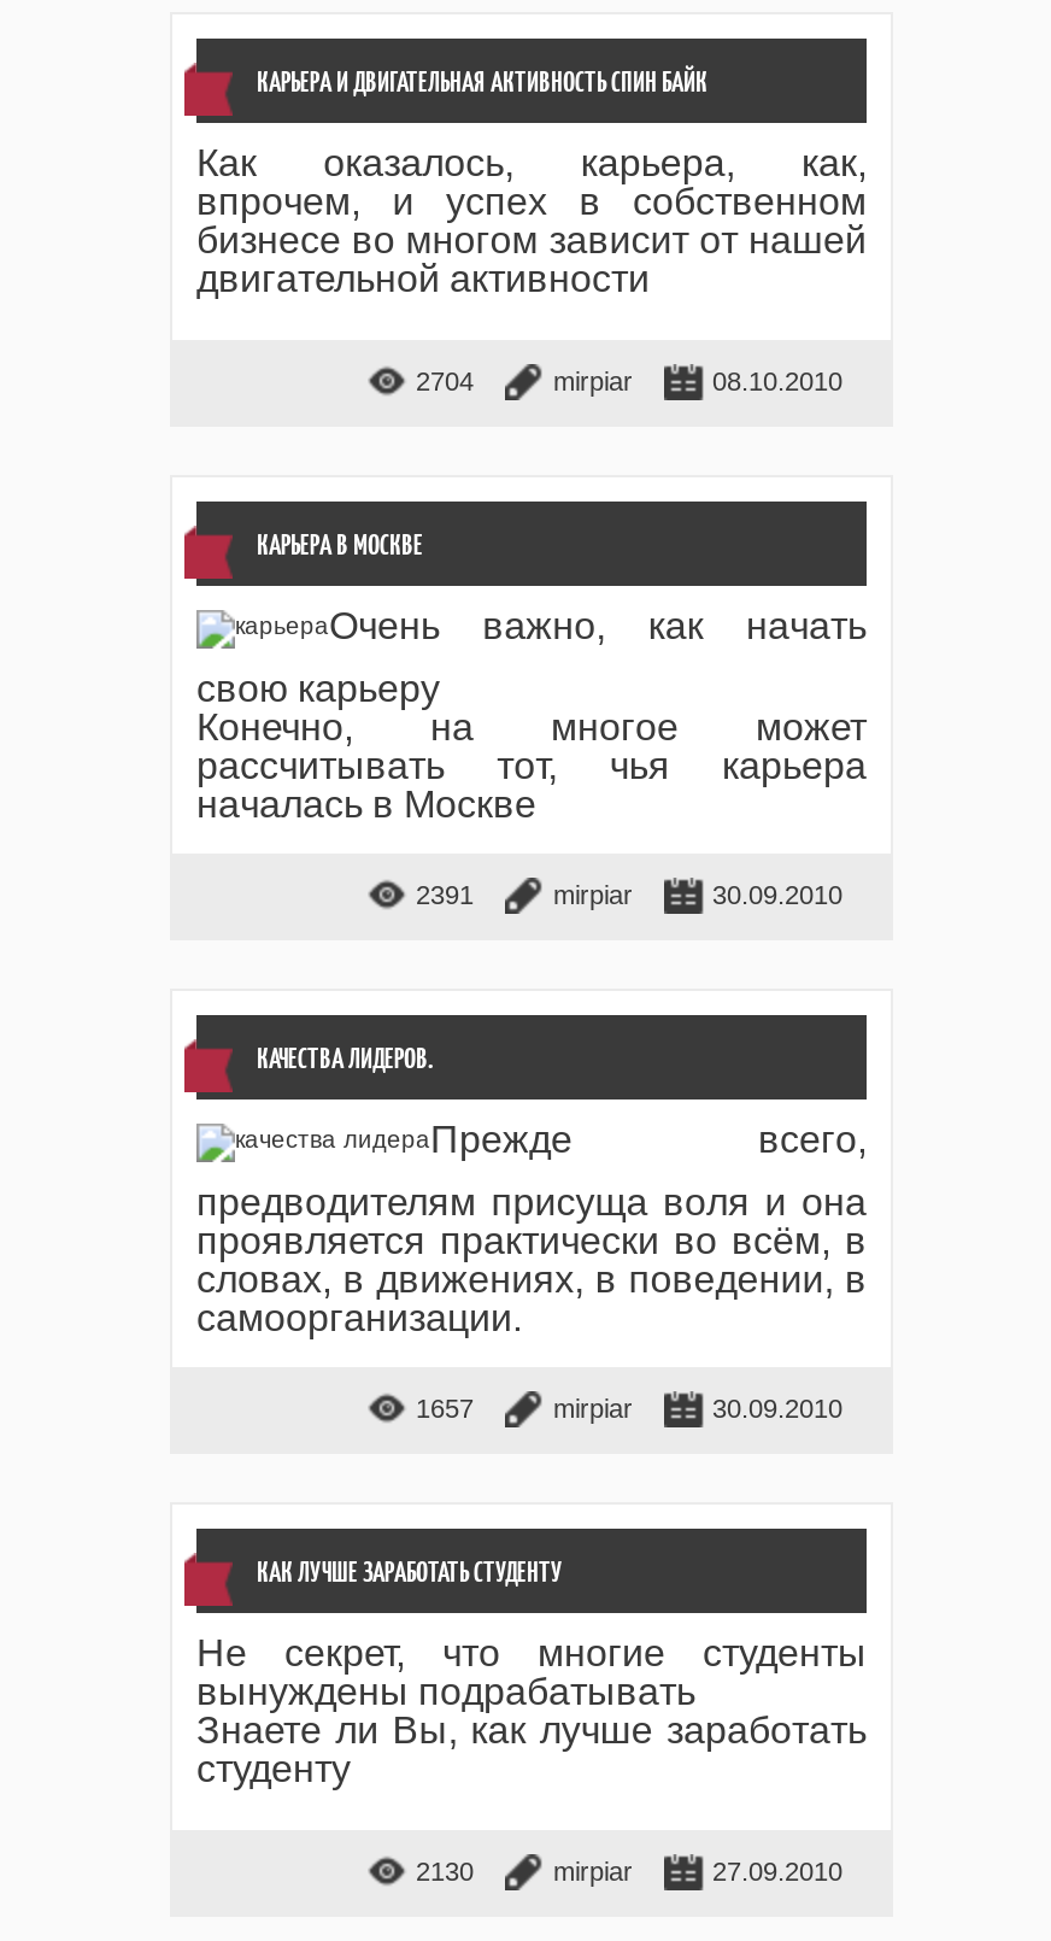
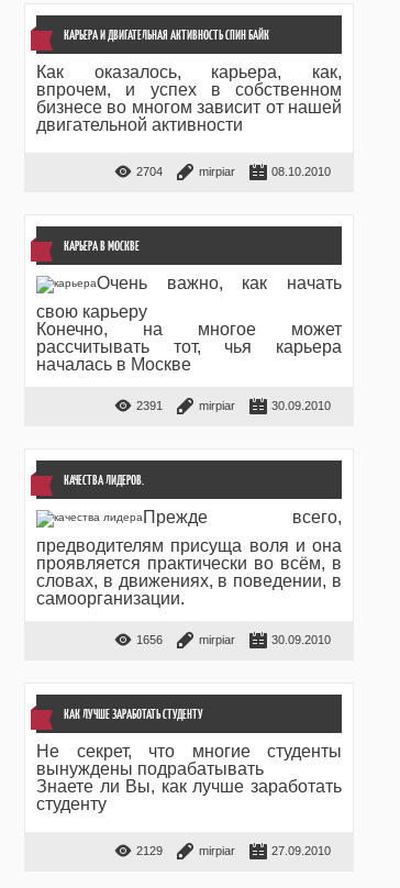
[416,1394,474,1423] 1657 -> [136,633,163,646] 1656
[416,1857,474,1886] 2130 -> [136,844,163,857] 2129

